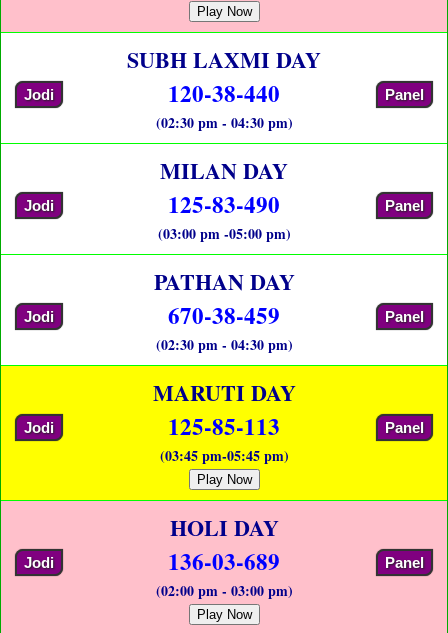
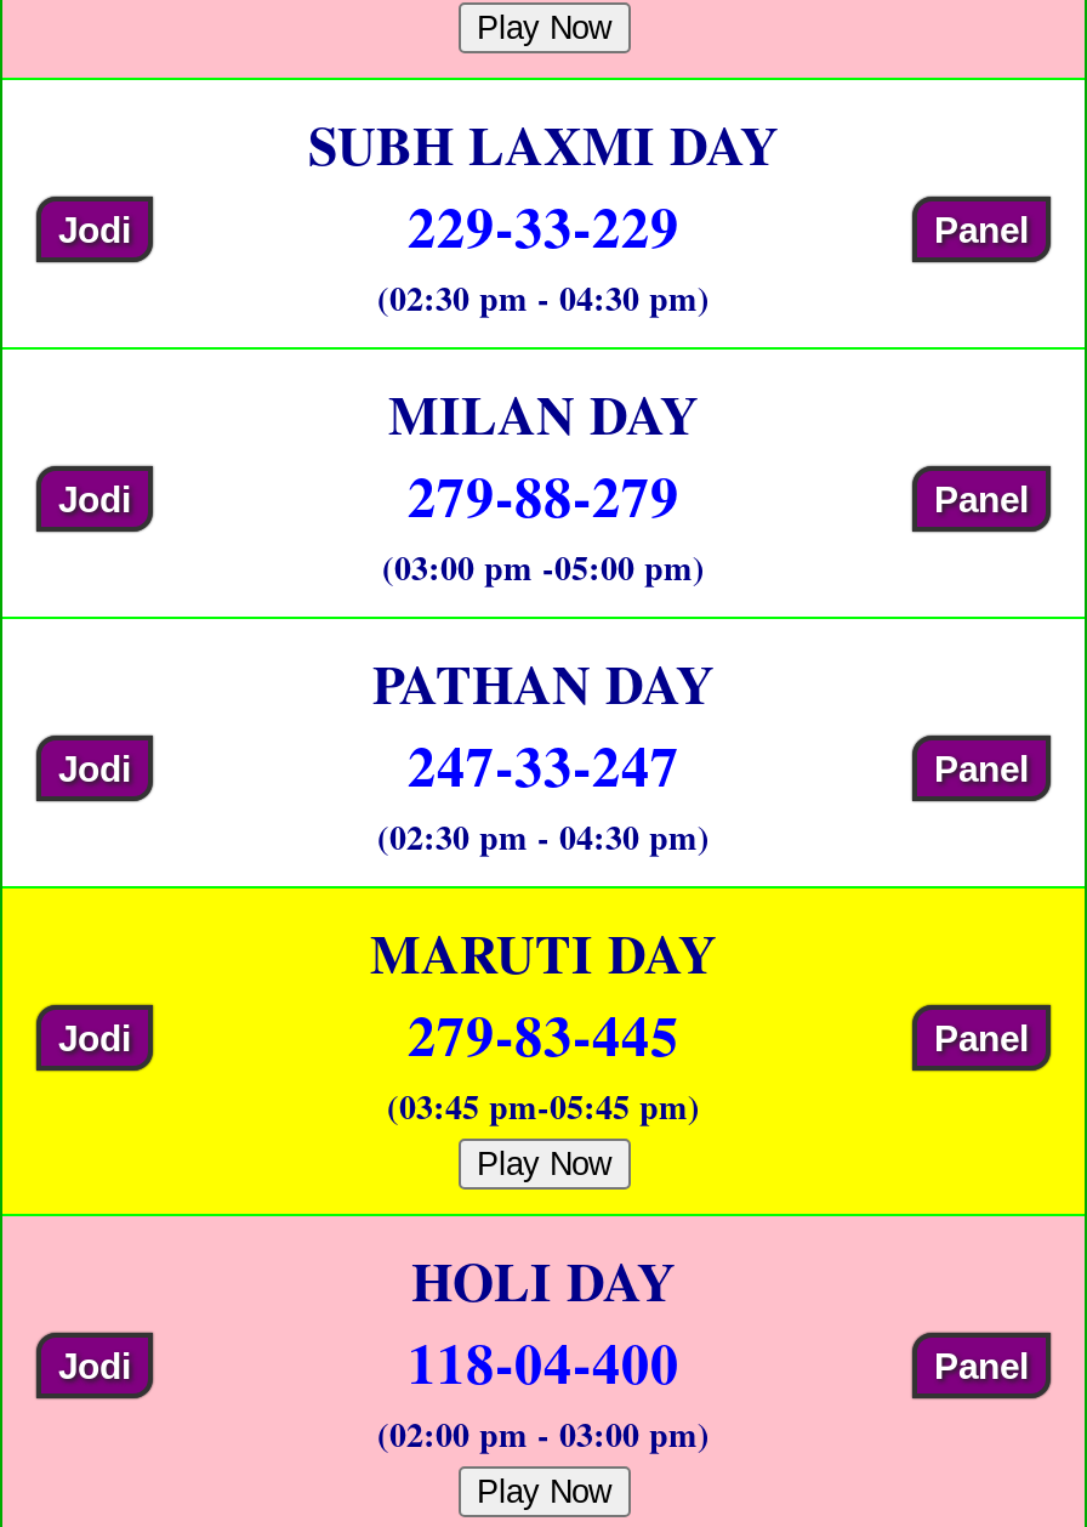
[168,76,280,110] 120-38-440 -> [408,184,679,267] 229-33-229
[168,187,280,221] 125-83-490 -> [408,453,679,536] 279-88-279
[168,298,280,332] 670-38-459 -> [408,723,679,805] 247-33-247
[168,409,280,443] 125-85-113 -> [408,992,679,1075] 279-83-445
[168,544,280,578] 136-03-689 -> [408,1320,679,1403] 118-04-400

